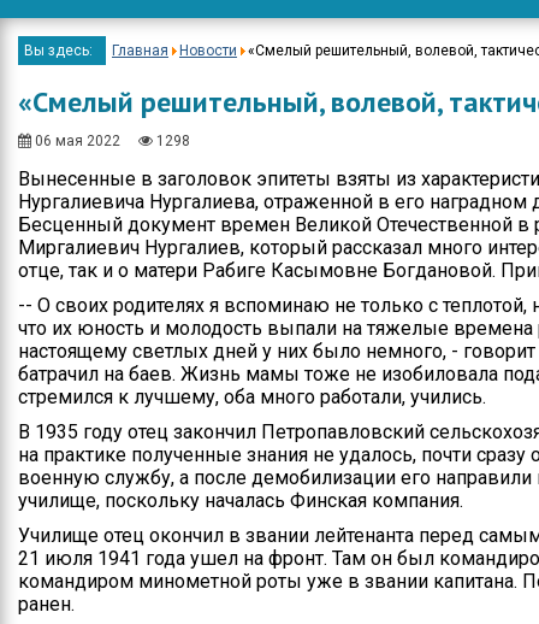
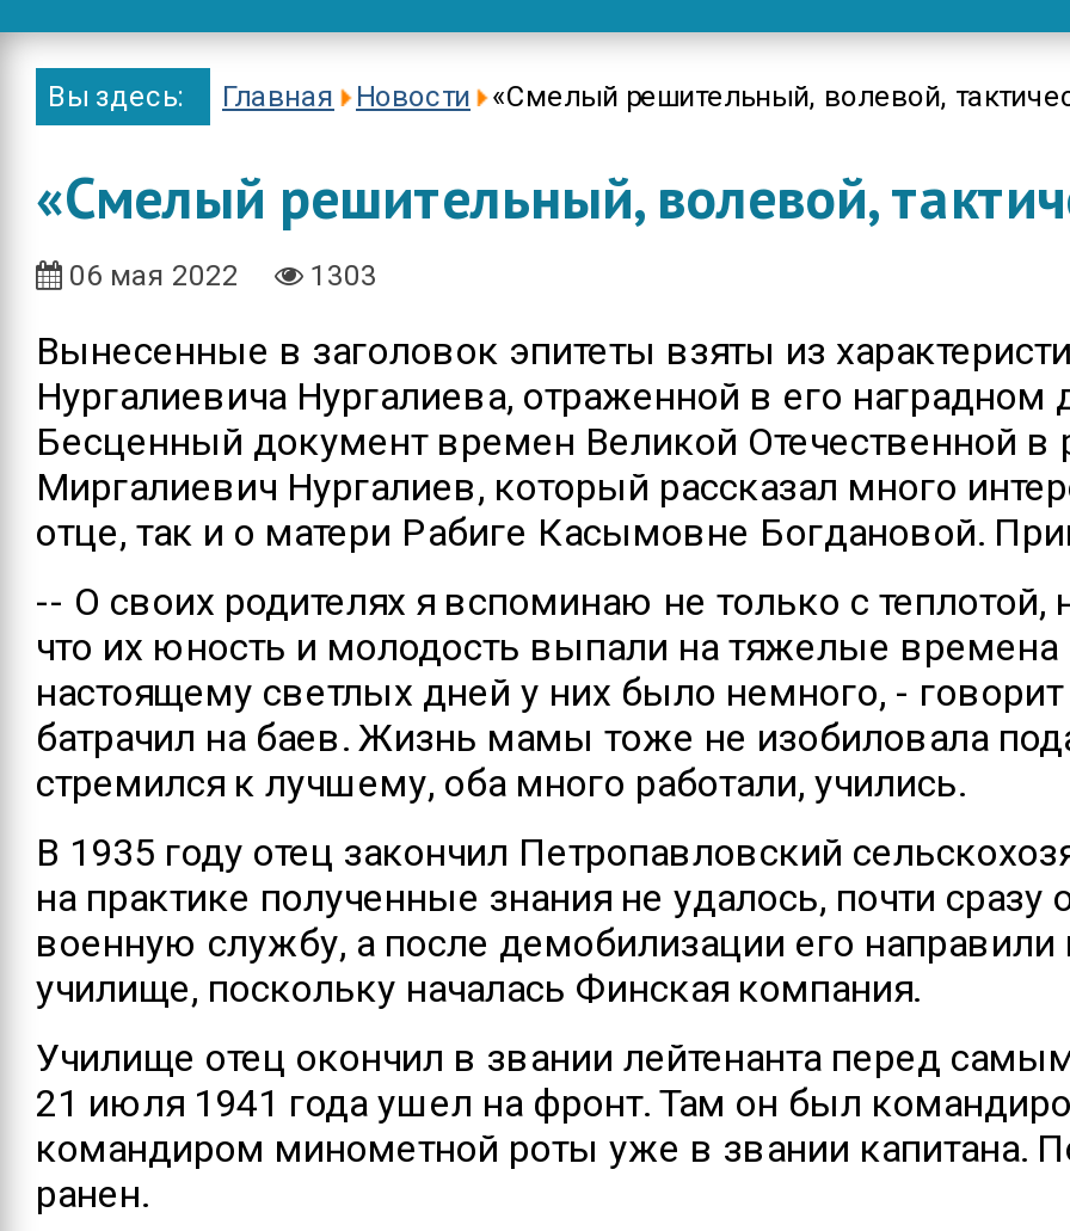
[31,133,190,149] 06 мая 2022 1298 -> [62,259,377,293] 06 мая 2022 1303

